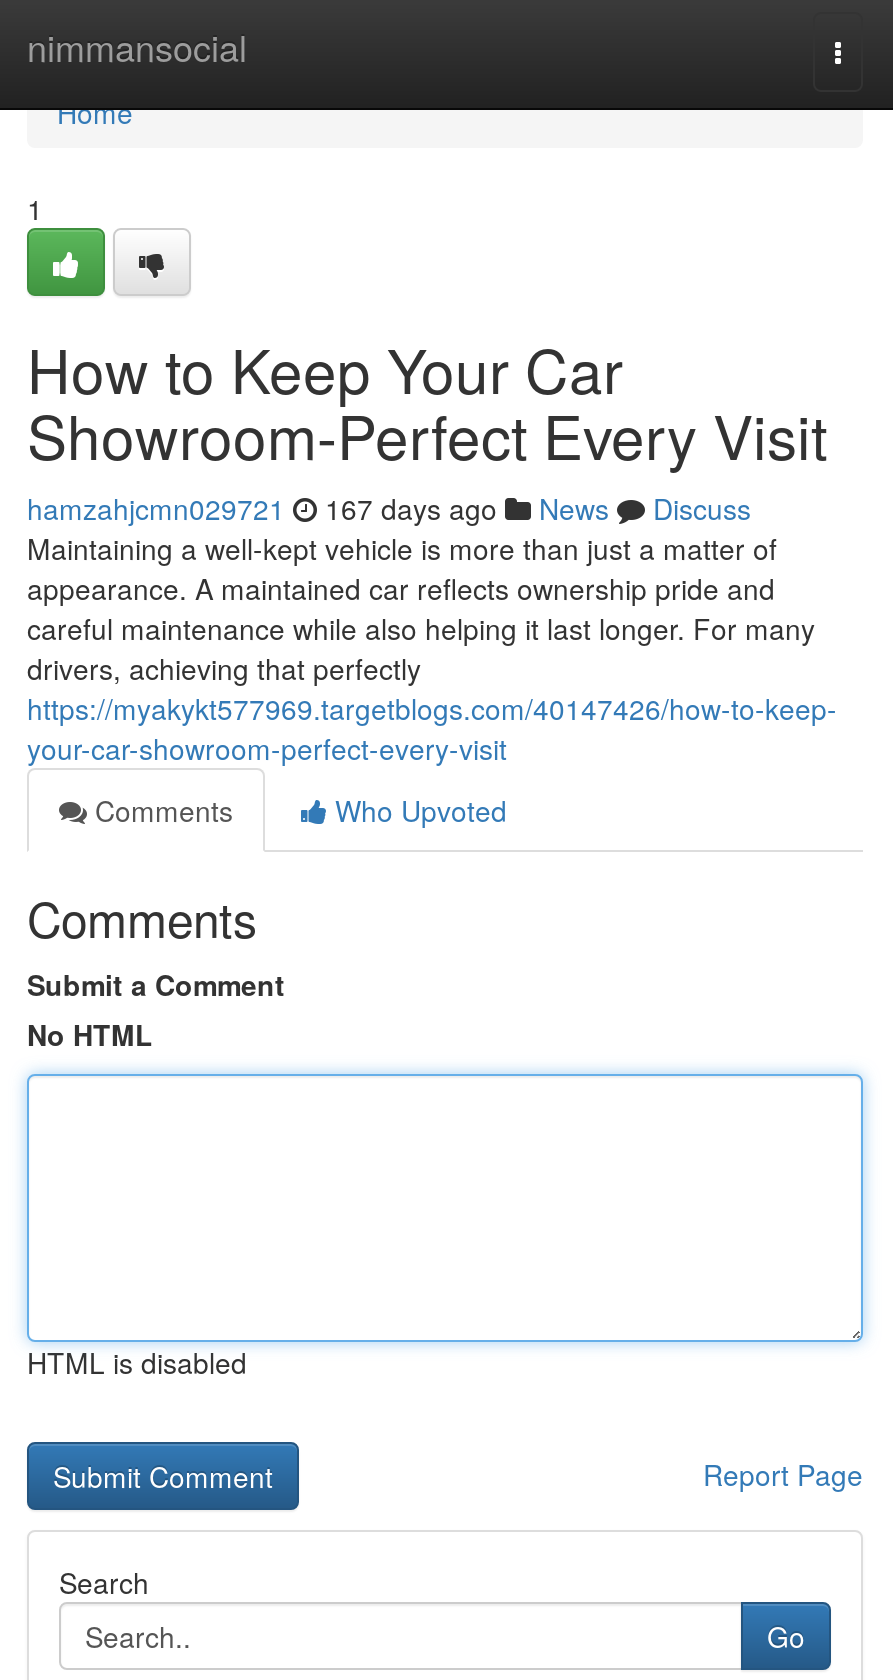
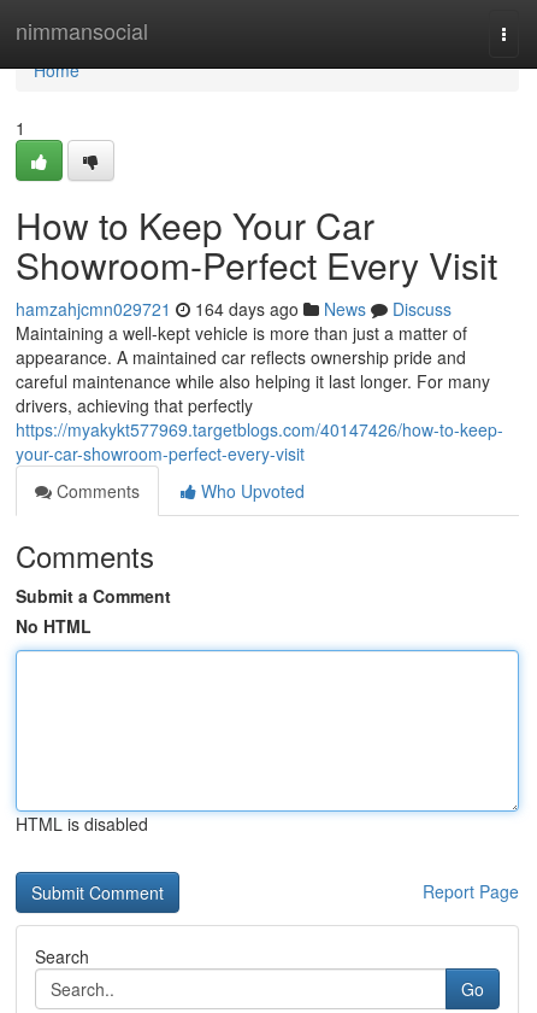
[27,488,751,528] hamzahjcmn029721 167 days ago News Discuss -> [16,297,452,321] hamzahjcmn029721 164 days ago News Discuss

